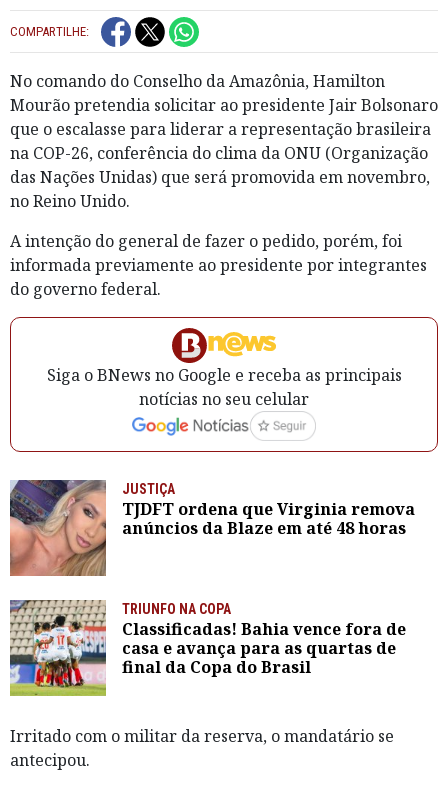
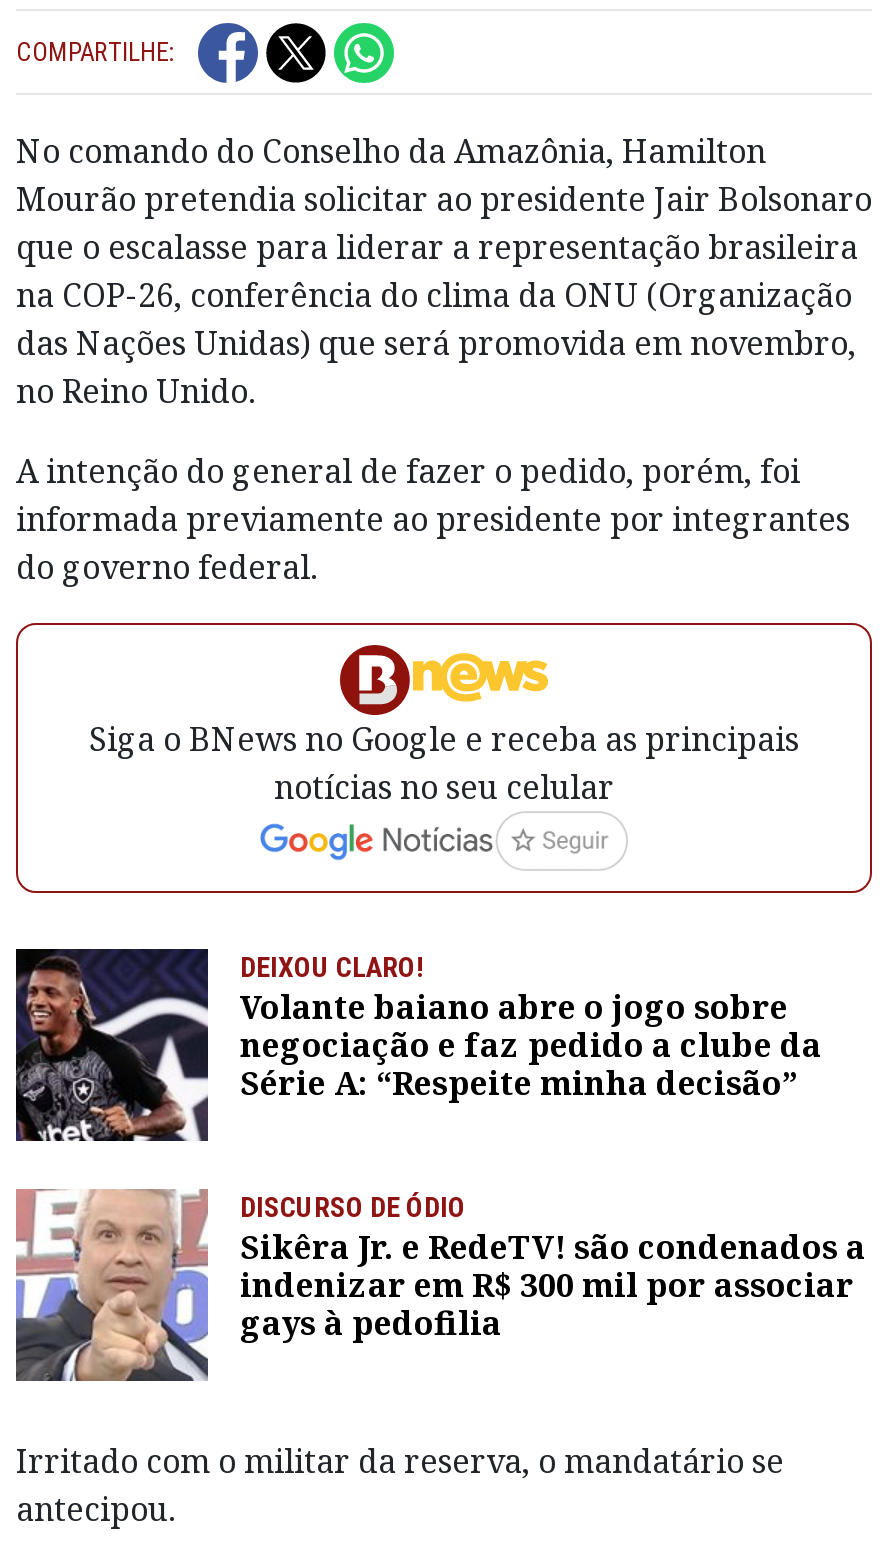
[9,479,415,577] [image] | JUSTIÇA | TJDFT ordena que Virginia remova | anúncios da Blaze em até 48 horas -> [14,947,822,1143] [image] | DEIXOU CLARO! | Volante baiano abre o jogo sobre | negociação e faz pedido a clube da | Série A: “Respeite minha decisão”
[9,599,406,697] [image] | TRIUNFO NA COPA | Classificadas! Bahia vence fora de | casa e avança para as quartas de | final da Copa do Brasil -> [14,1187,866,1383] [image] | DISCURSO DE ÓDIO | Sikêra Jr. e RedeTV! são condenados a | indenizar em R$ 300 mil por associar | gays à pedofilia

